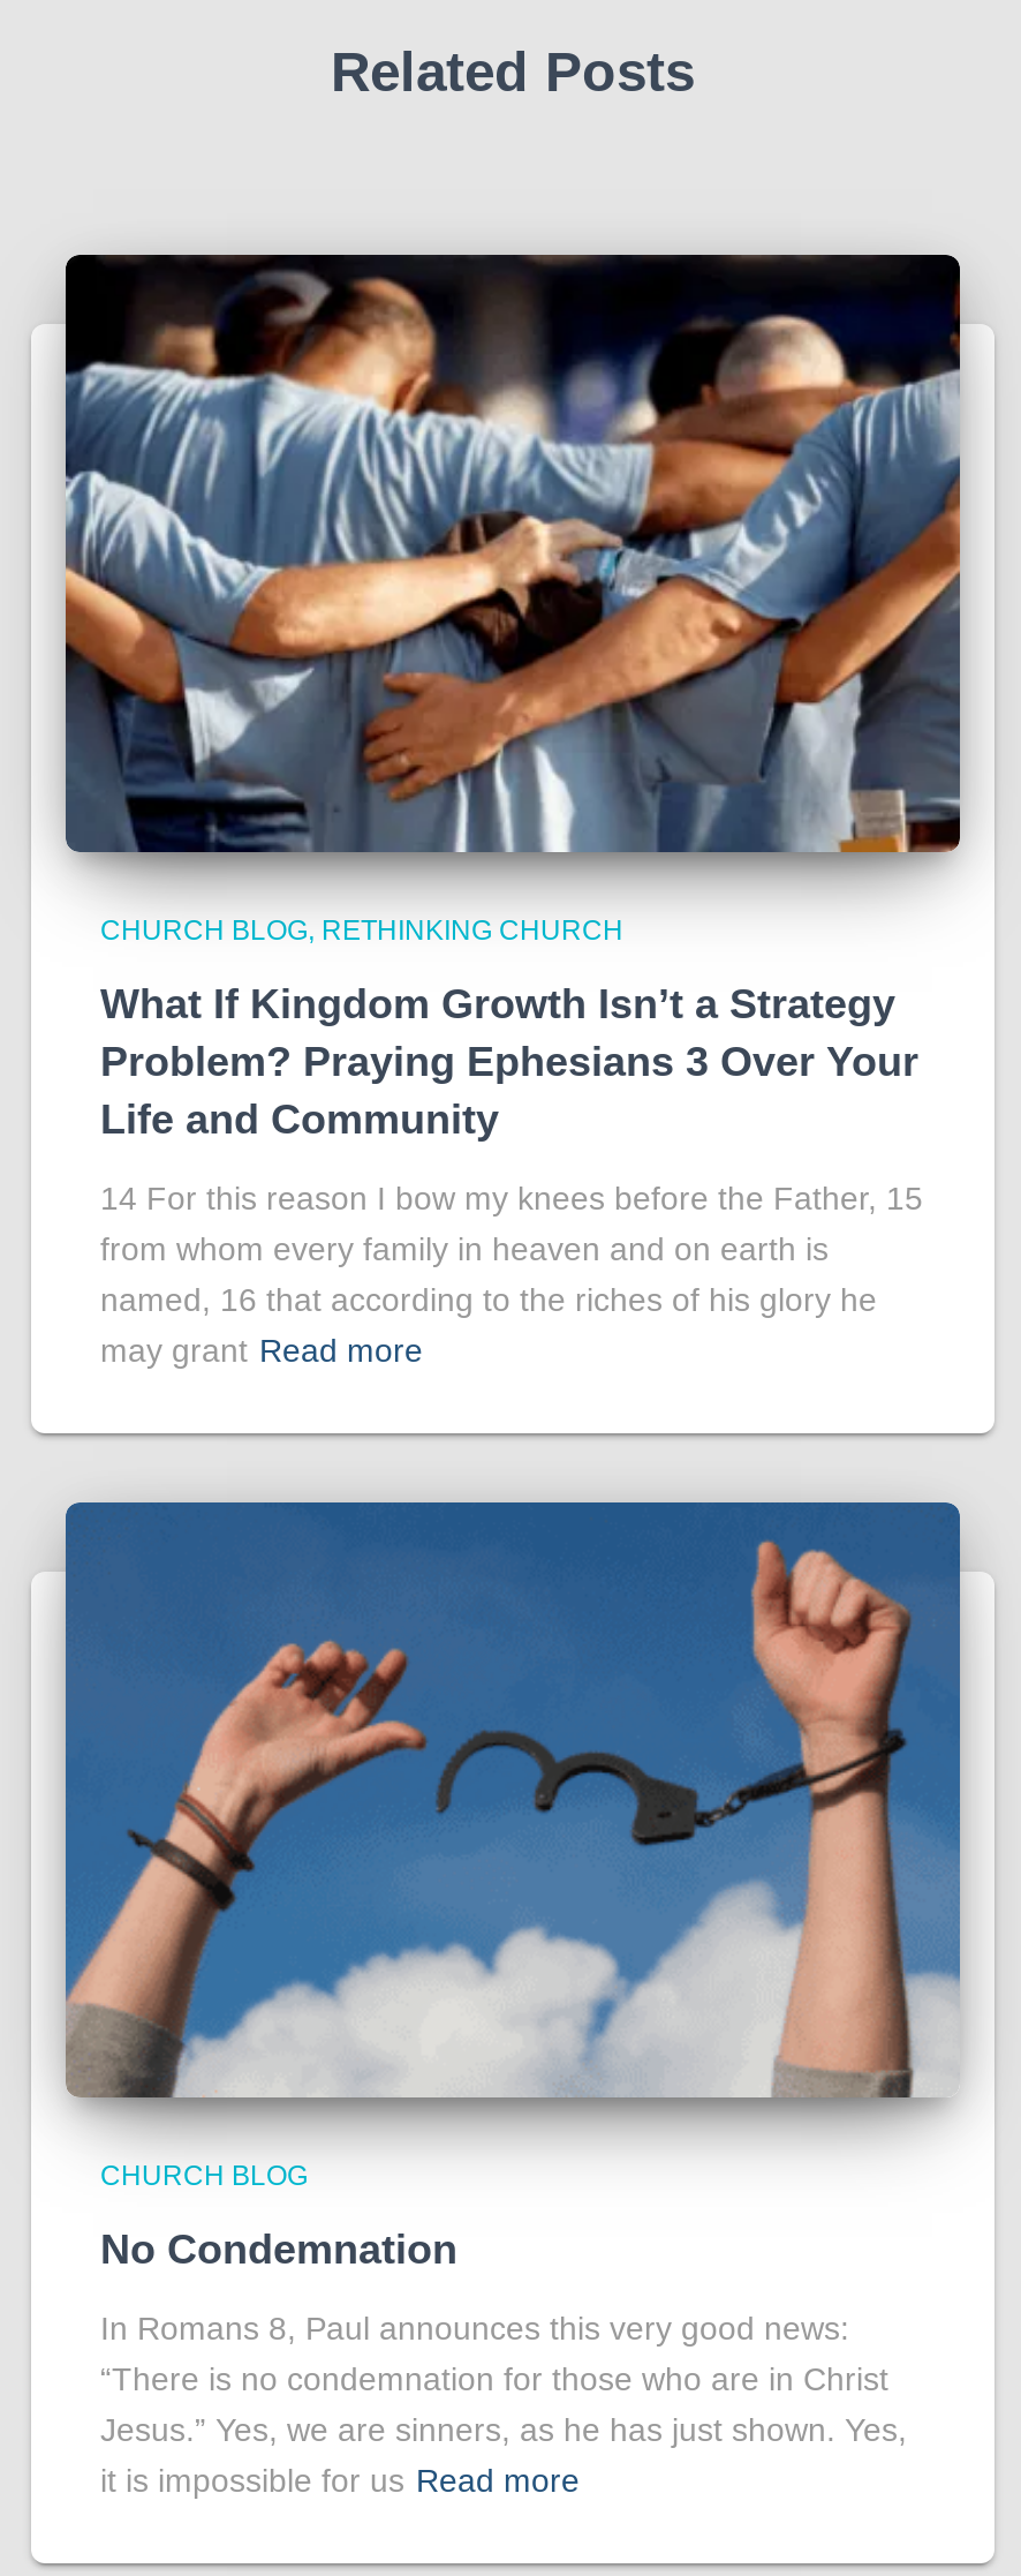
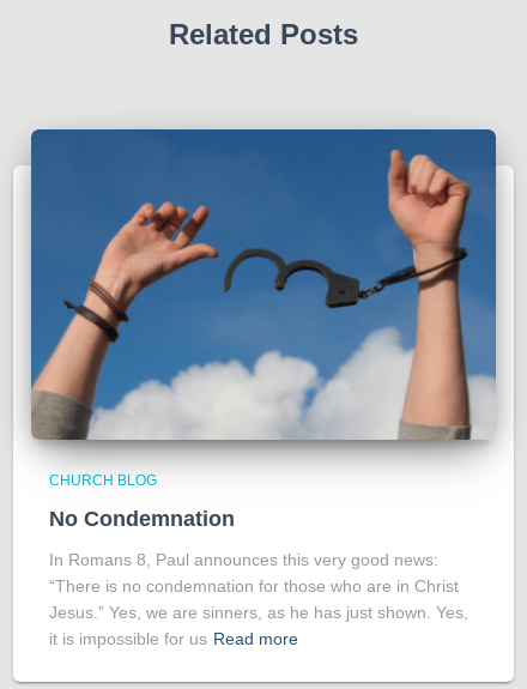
[63,253,962,1368] [image] | CHURCH BLOG RETHINKING CHURCH | What If Kingdom Growth Isn’t a Strategy | Problem? Praying Ephesians 3 Over Your | Life and Community | 14 For this reason I bow my knees before the Father, 15 | from whom every family in heaven and on earth is | named, 16 that according to the riches of his glory he | may grant Read more -> none

